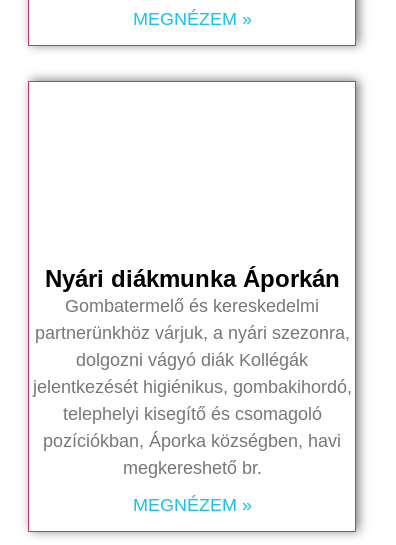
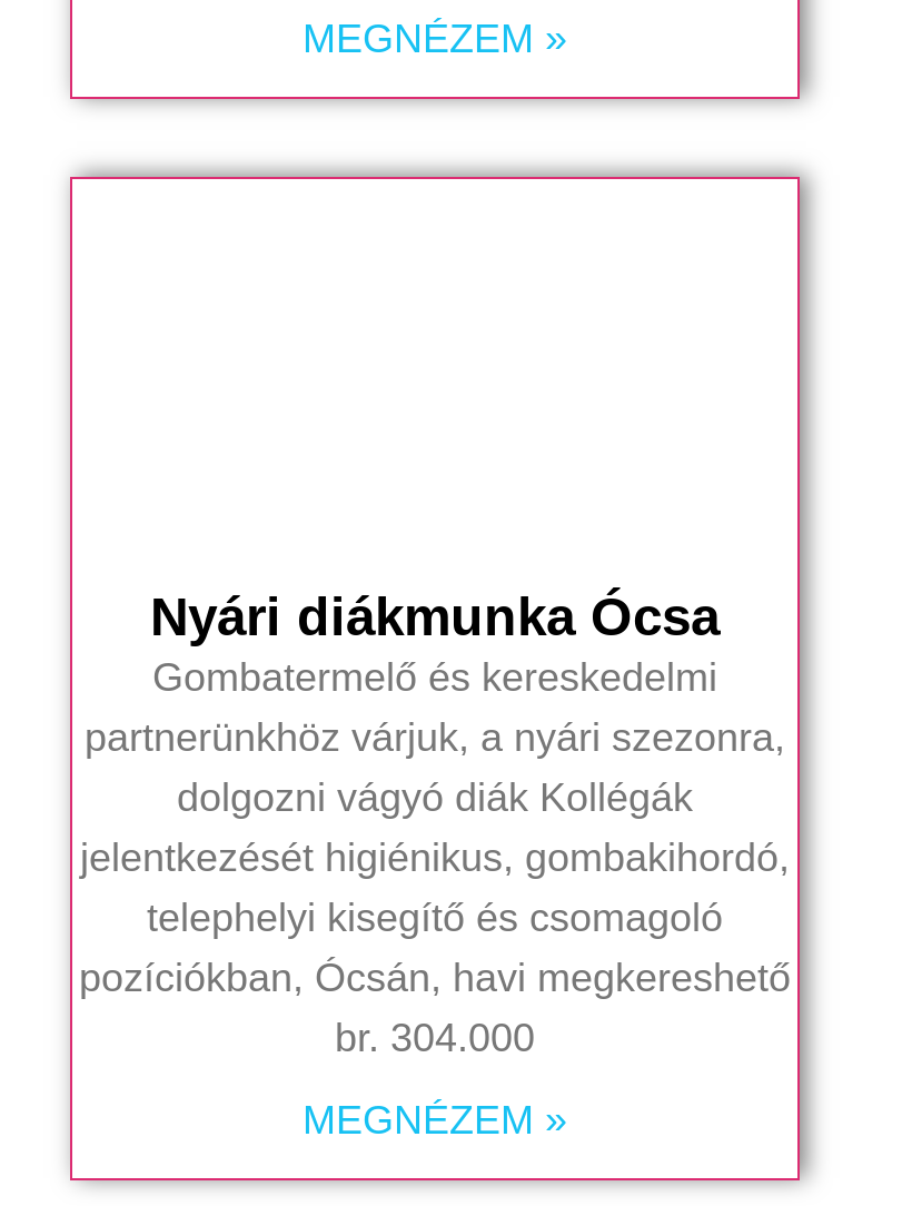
[44,264,339,291] Nyári diákmunka Áporkán -> [150,585,720,645] Nyári diákmunka Ócsa
[43,430,341,477] pozíciókban, Áporka községben, havi | megkereshető br. -> [79,955,791,1059] pozíciókban, Ócsán, havi megkereshető | br. 304.000

